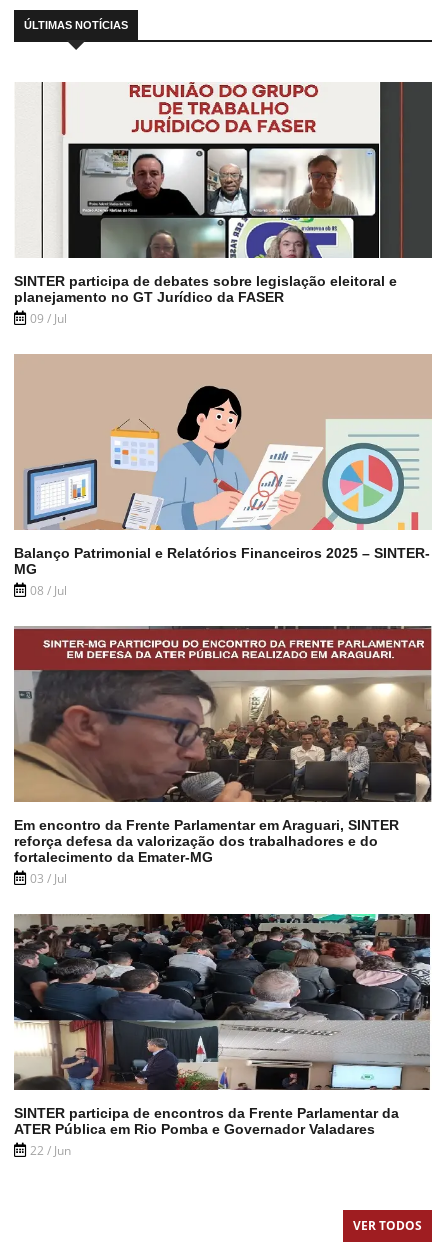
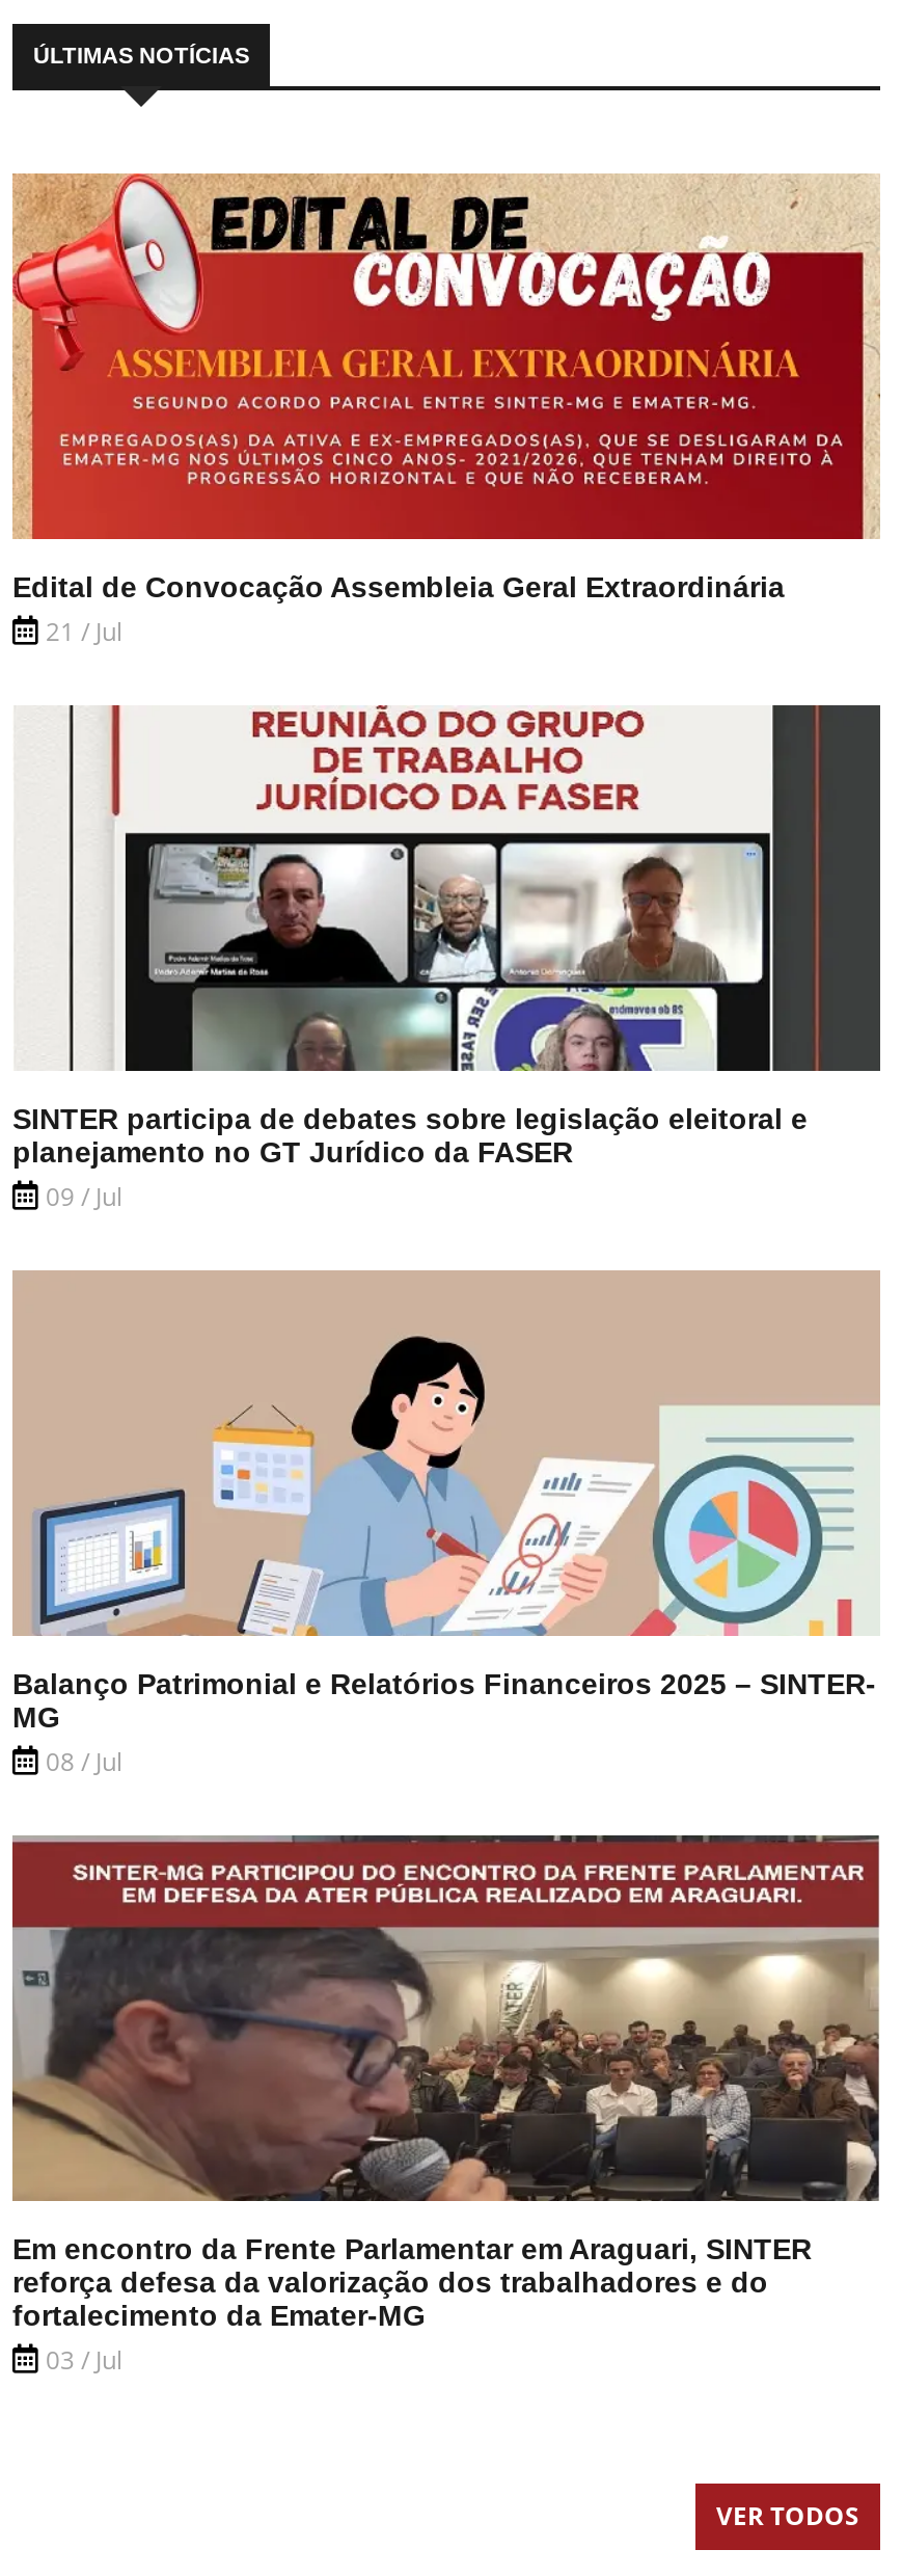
none -> [10,171,880,649] [image] | Edital de Convocação Assembleia Geral Extraordinária | 21 / Jul
moved [130,81,323,136] -> [253,703,654,817]: [image]
moved [14,146,430,887] -> [12,838,876,2378]: [image] | SINTER participa de debates sobre legislação eleitoral e | planejamento no GT Jurídico da FASER | ... | fortalecimento da Emater-MG | 03 / Jul
[13,913,431,1159] [image] | SINTER participa de encontros da Frente Parlamentar da | ATER Pública em Rio Pomba e Governador Valadares | 22 / Jun -> none

